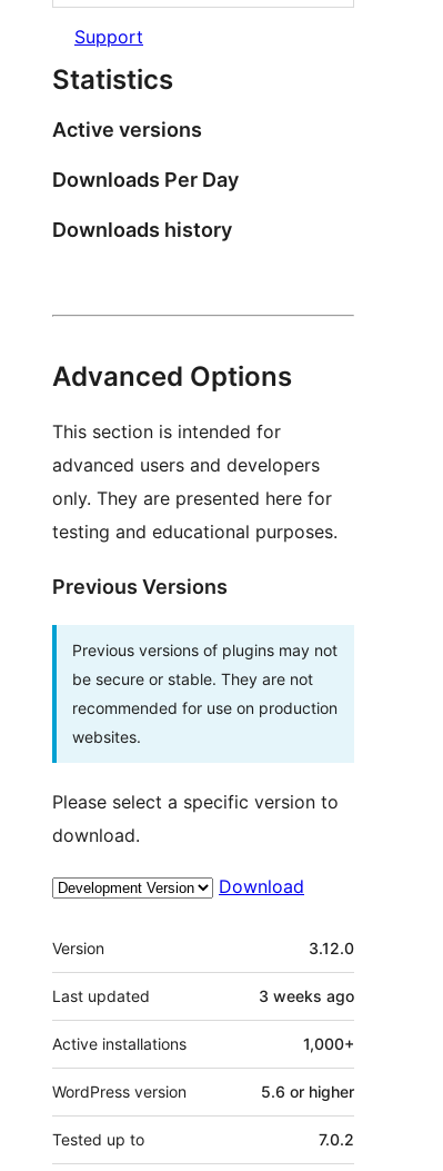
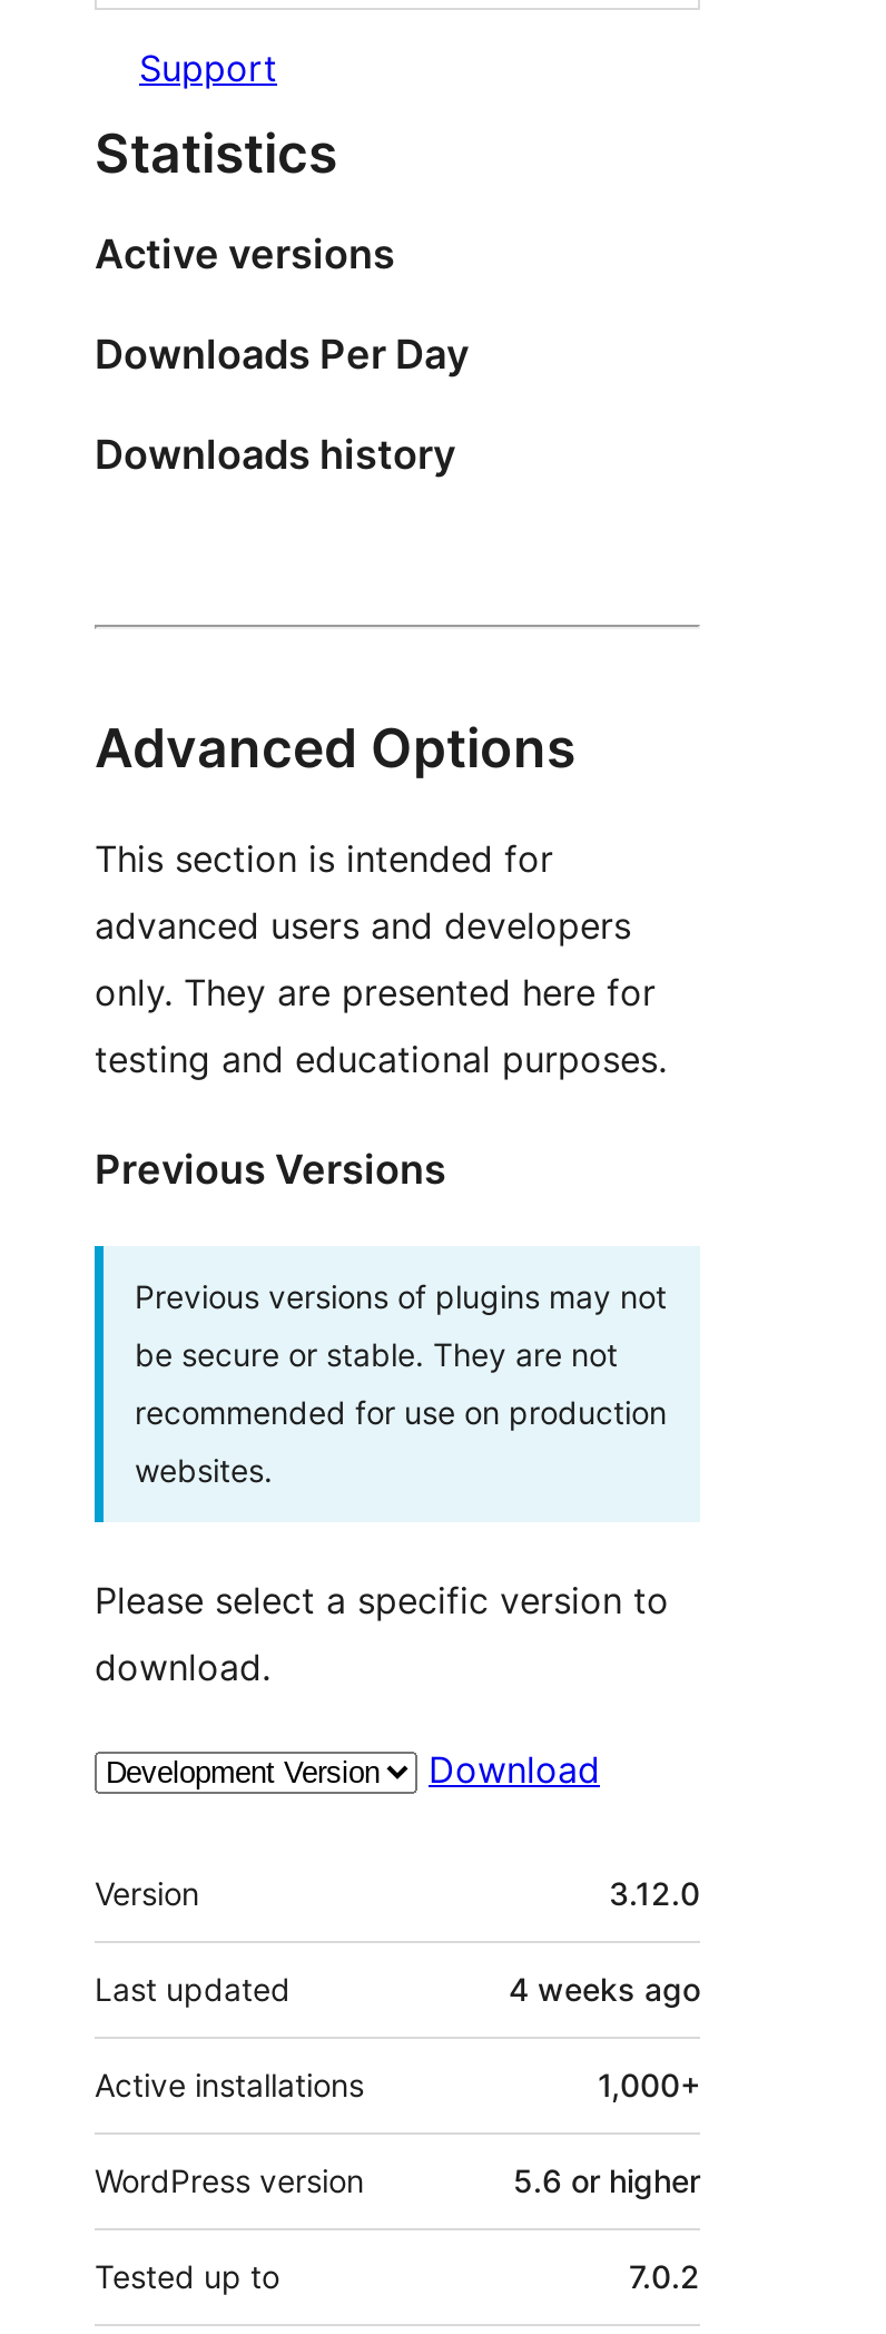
[259,986,354,1005] 3 weeks ago -> [509,1969,700,2007] 4 weeks ago

